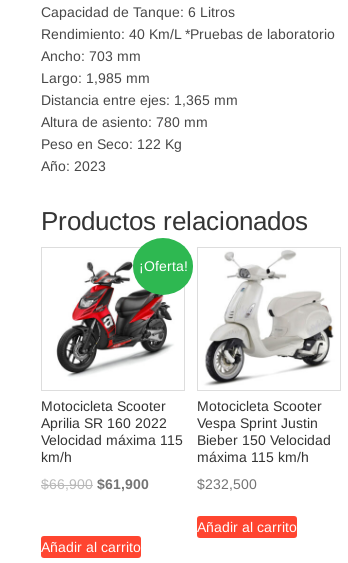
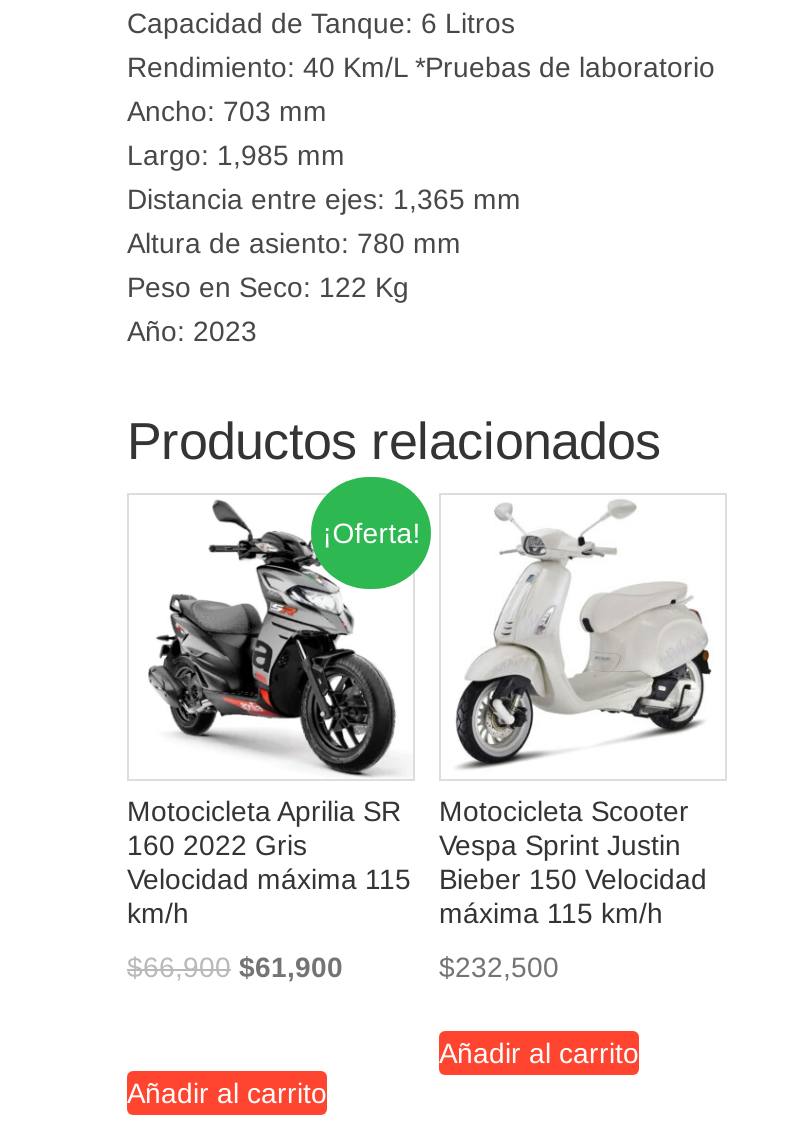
[41,250,175,431] [image] | Motocicleta Scooter | Aprilia SR 160 2022 -> [127,498,401,861] [image] | Motocicleta Aprilia SR | 160 2022 Gris

